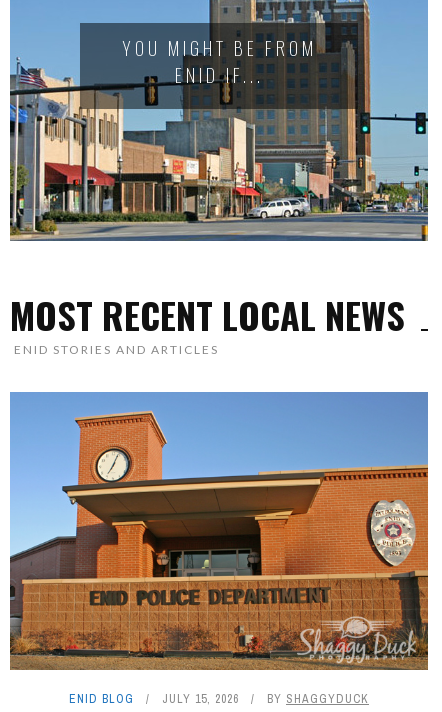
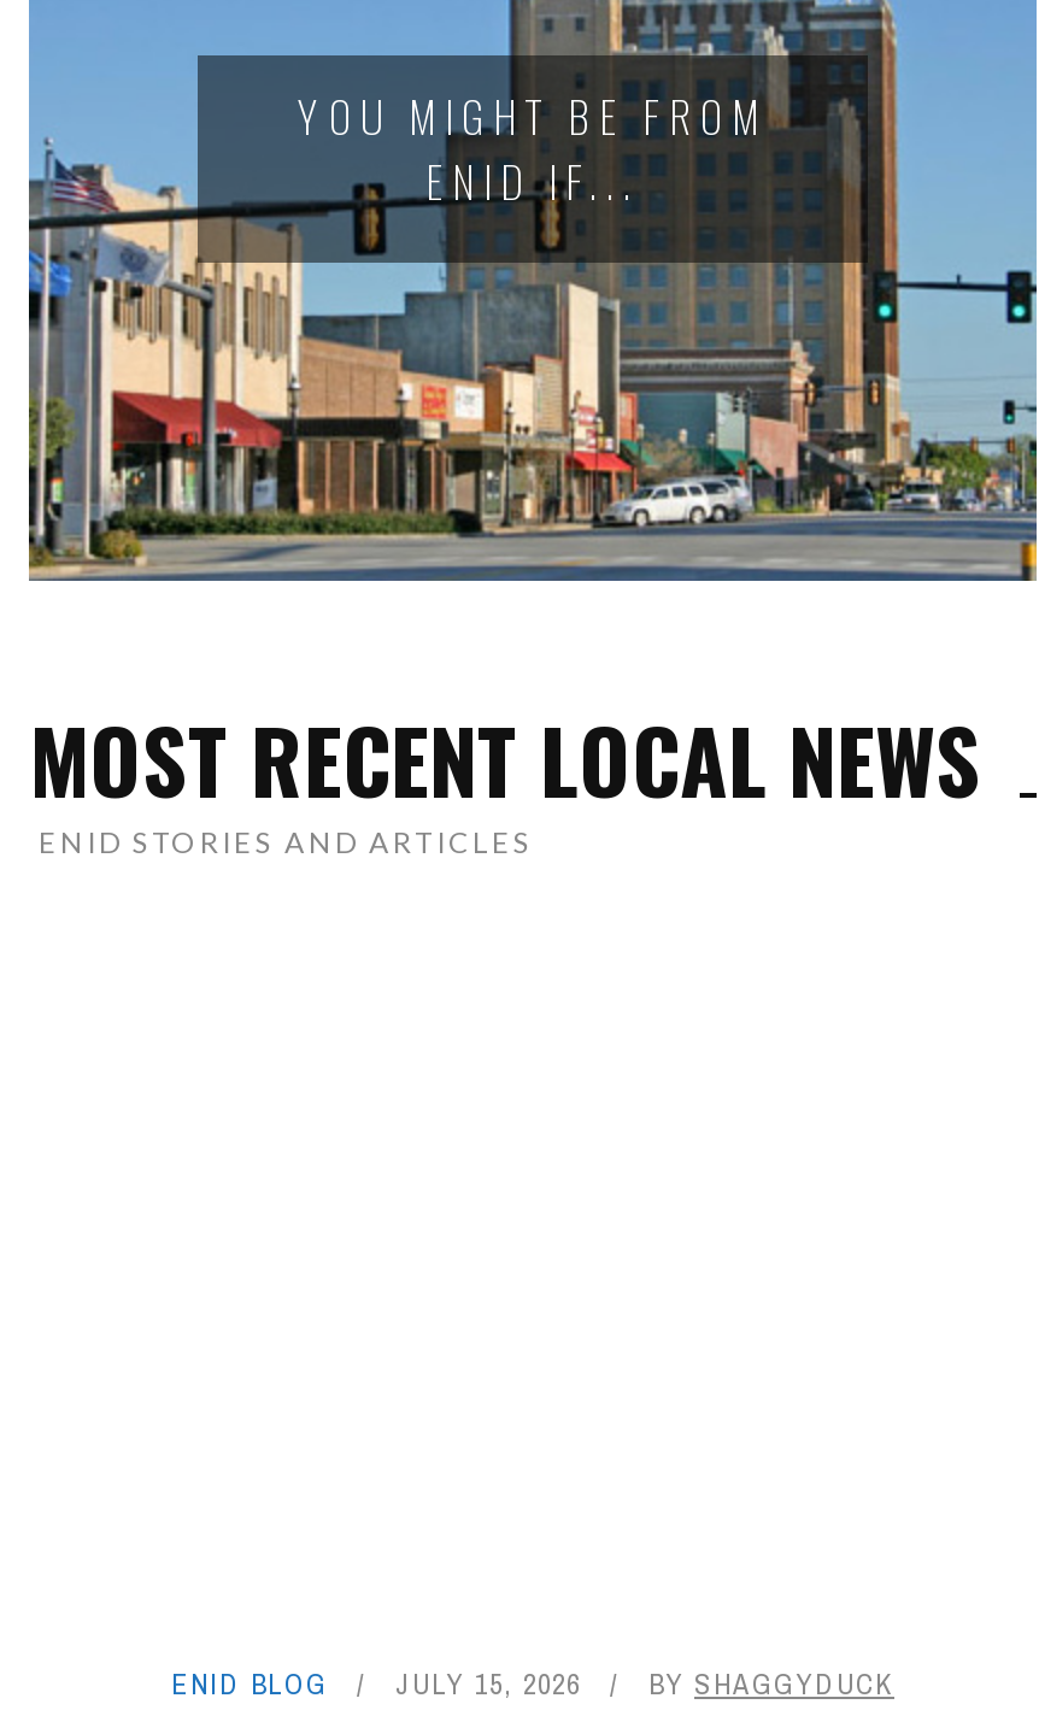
[9,391,429,671] [image] -> none

